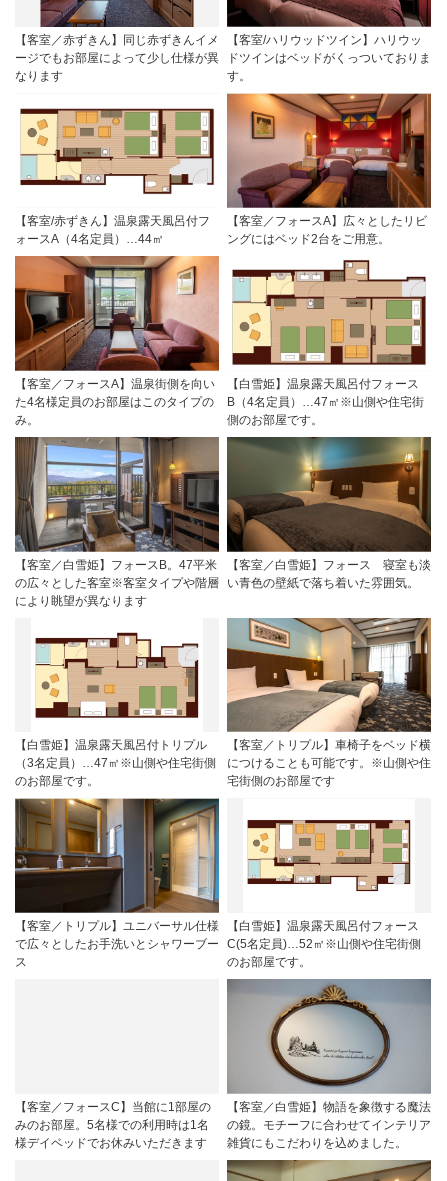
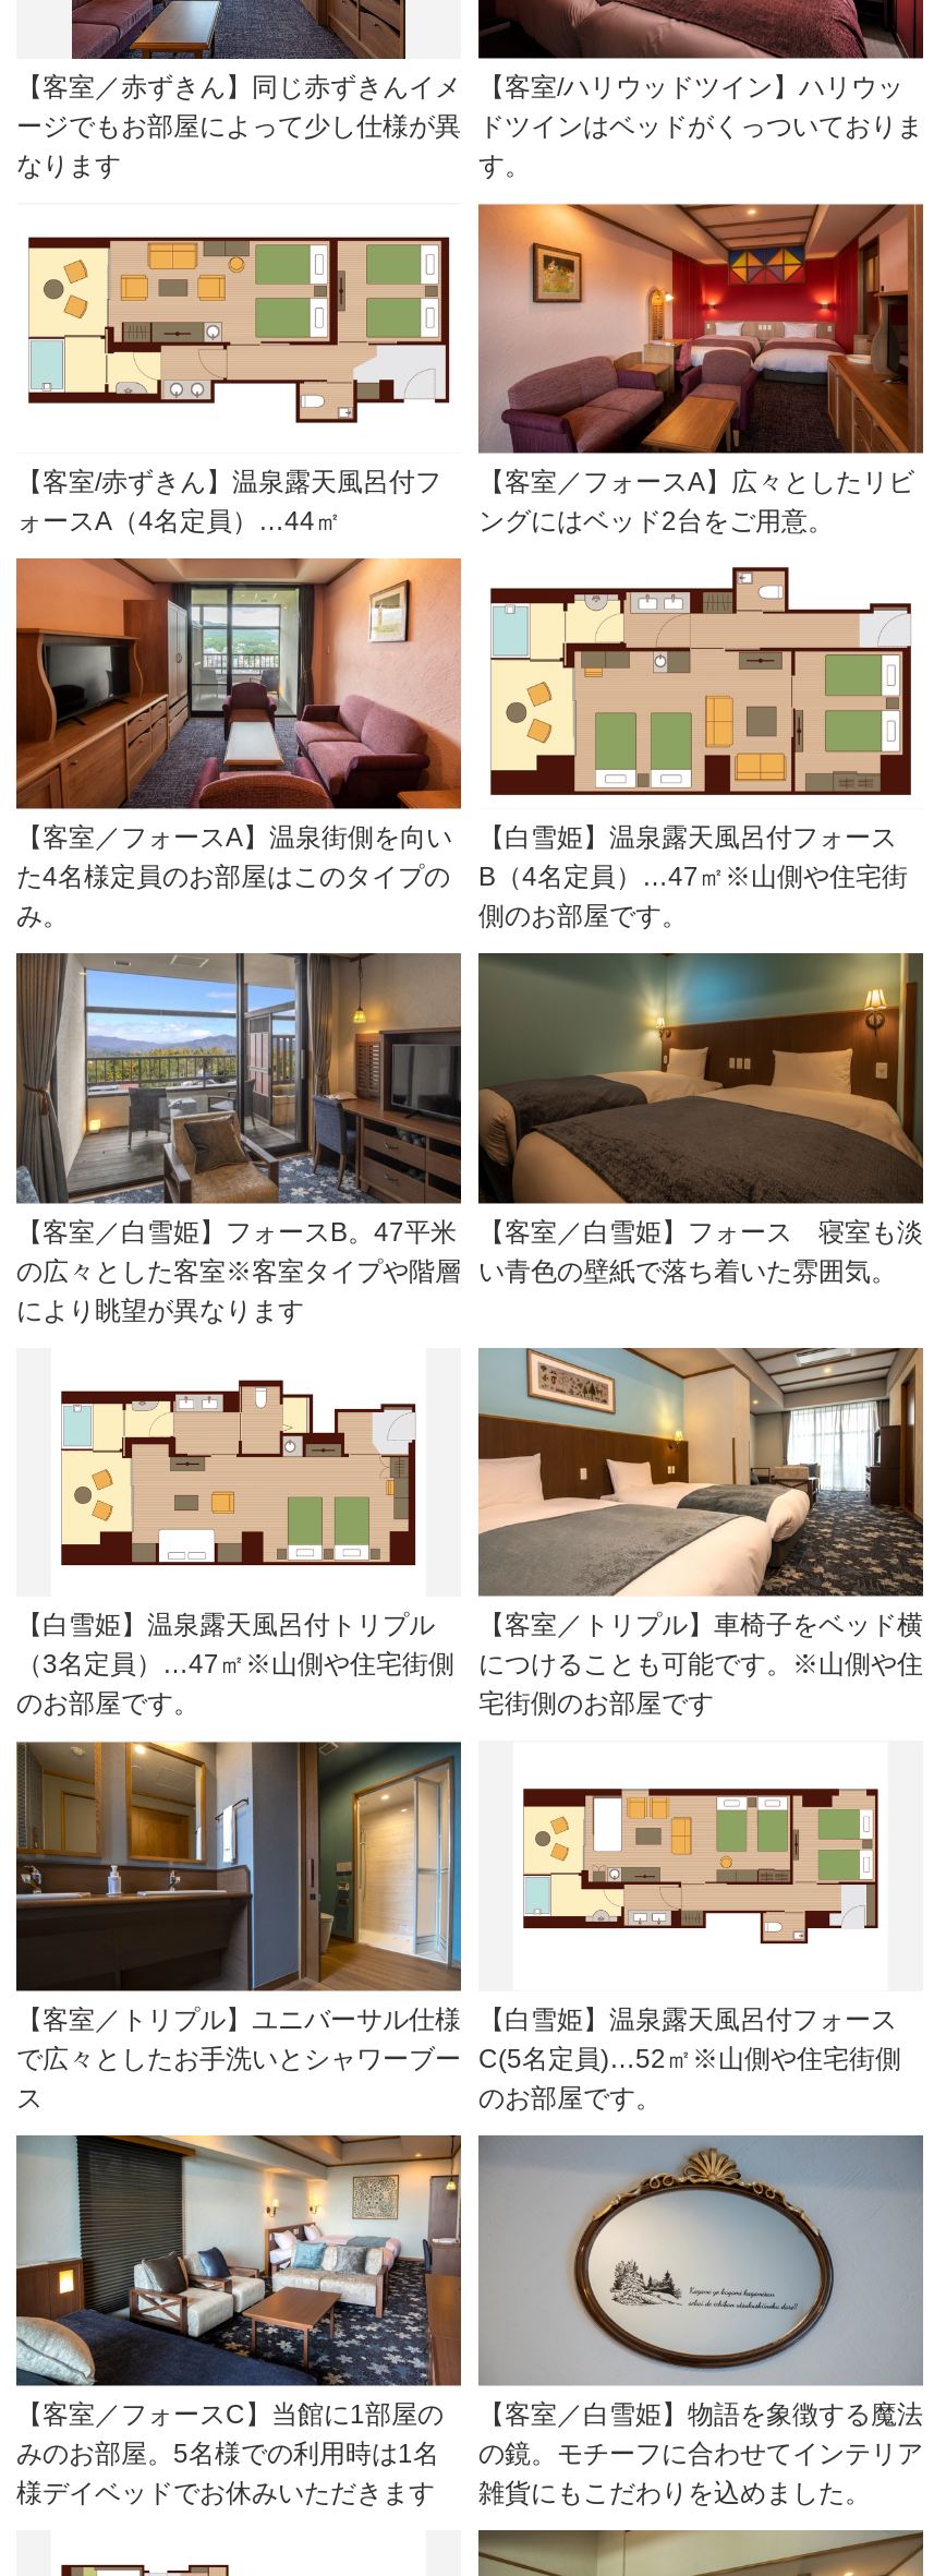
none -> [14,2133,463,2388] [image]

